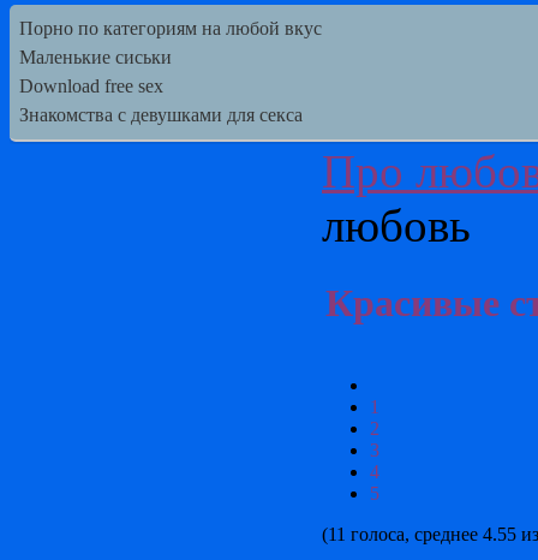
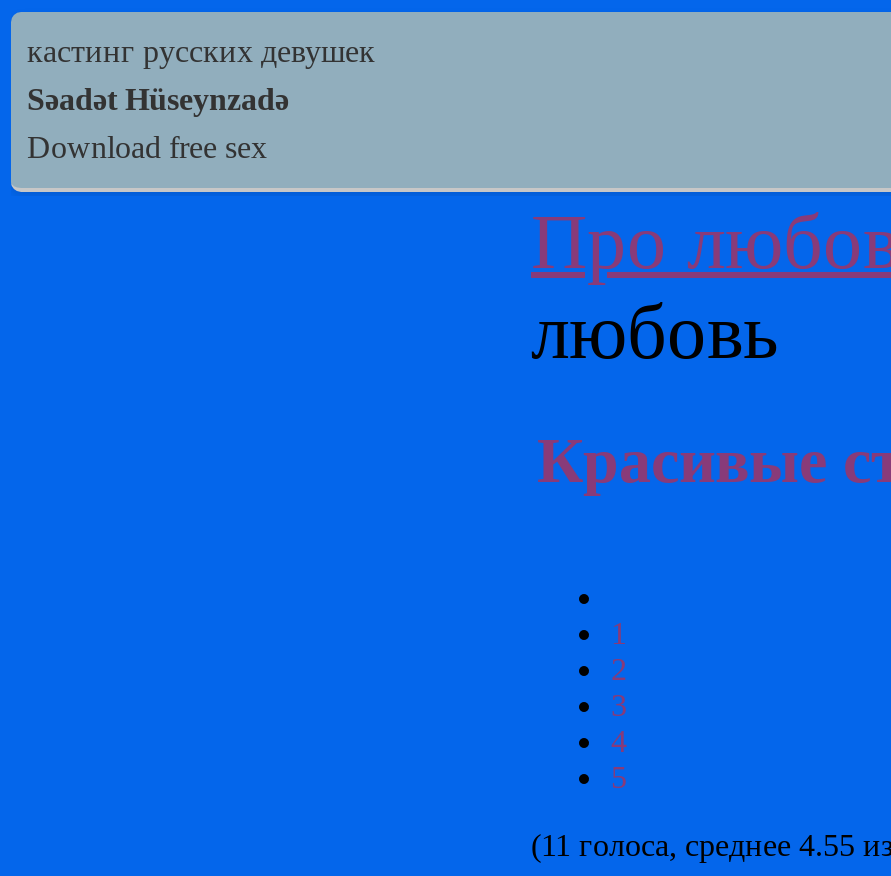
[19,18,322,67] Порно по категориям на любой вкус | Маленькие сиськи -> [27,34,375,116] кастинг русских девушек | Səadət Hüseynzadə
[19,105,303,125] Знакомства с девушками для секса -> none

